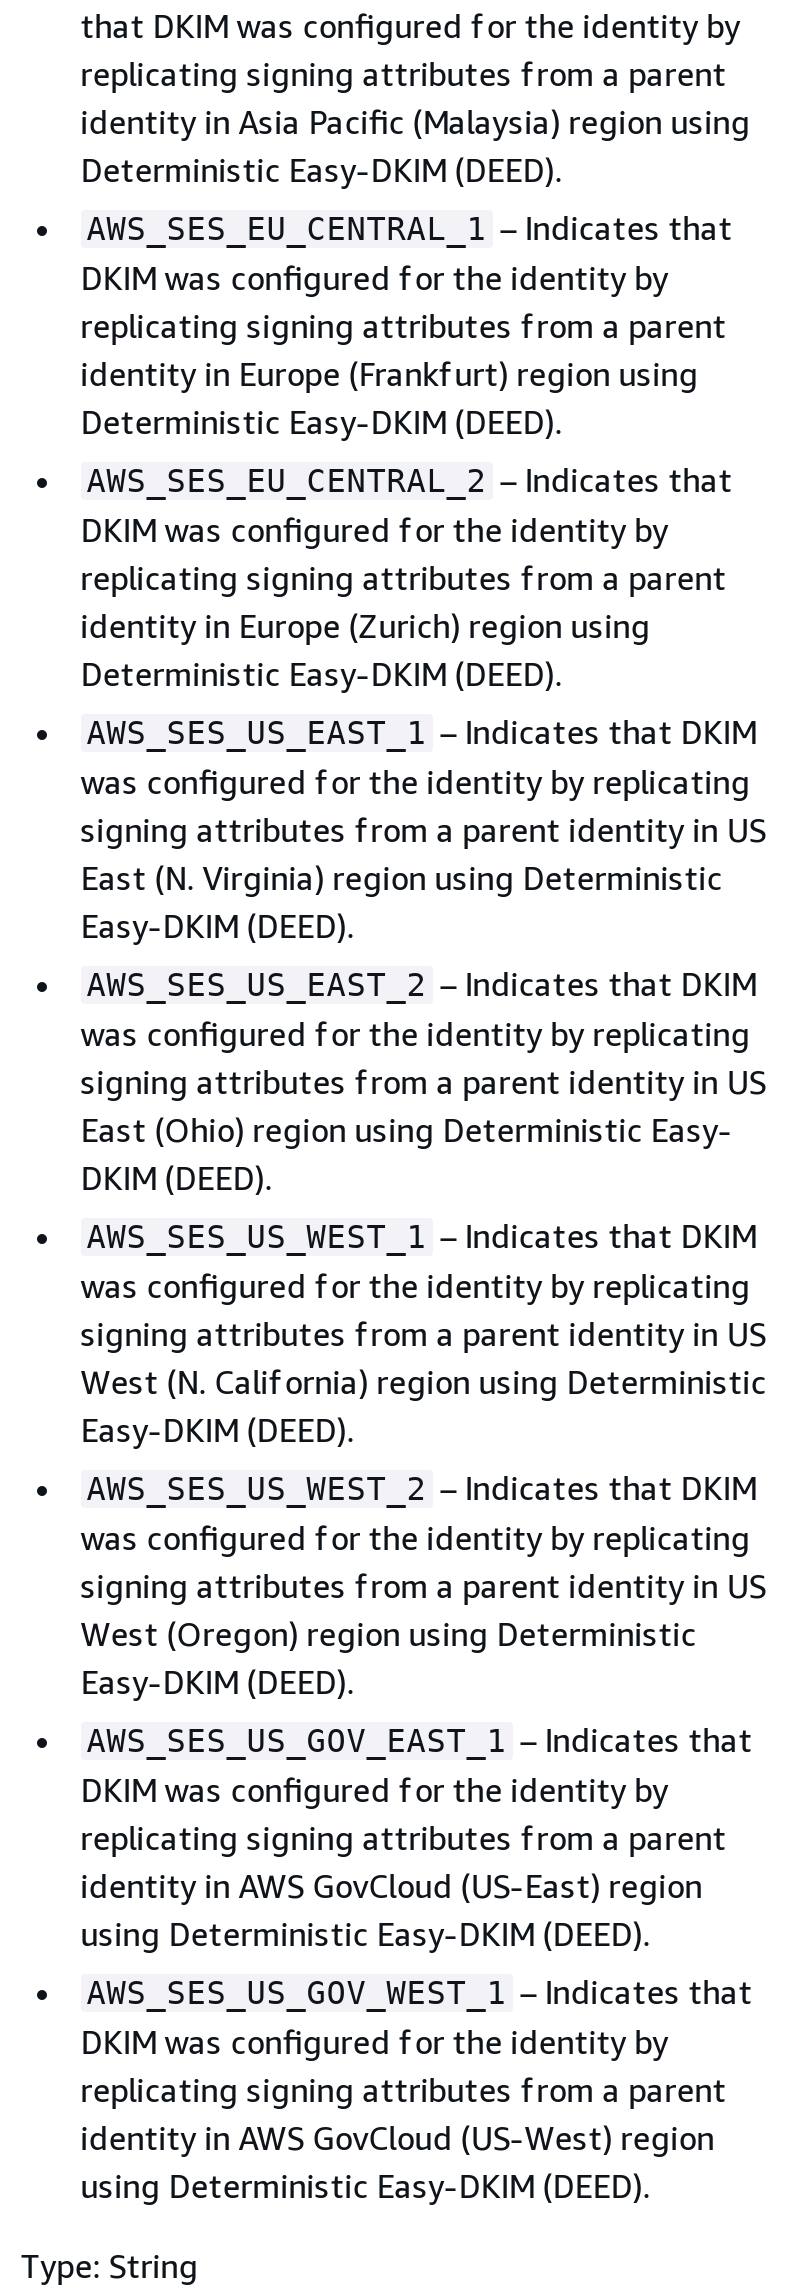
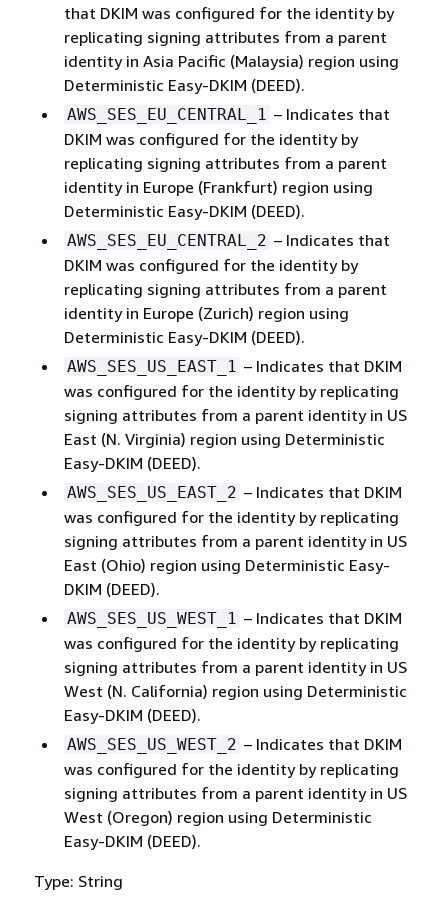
[81,1720,753,2206] AWS_SES_US_GOV_EAST_1 – Indicates that | DKIM was configured for the identity by | replicating signing attributes from a parent | identity in AWS GovCloud (US-East) region | using Deterministic Easy-DKIM (DEED). | AWS_SES_US_GOV_WEST_1 – Indicates that | DKIM was configured for the identity by | replicating signing attributes from a parent | identity in AWS GovCloud (US-West) region | using Deterministic Easy-DKIM (DEED). -> none

